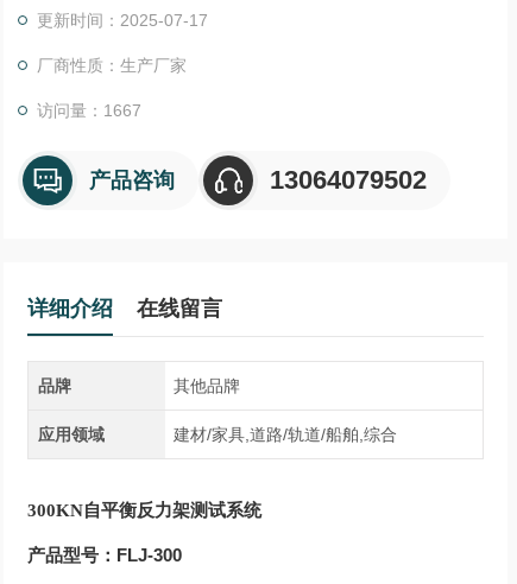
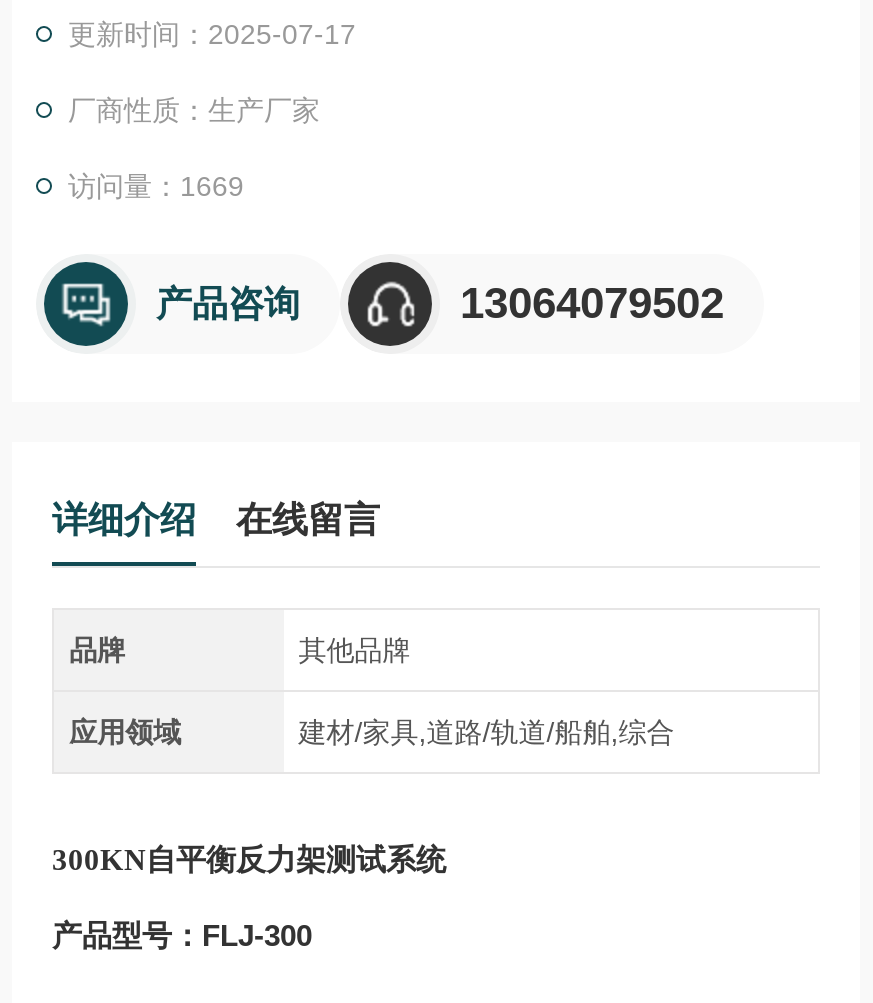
[37,101,141,120] 访问量：1667 -> [68,170,244,202] 访问量：1669

